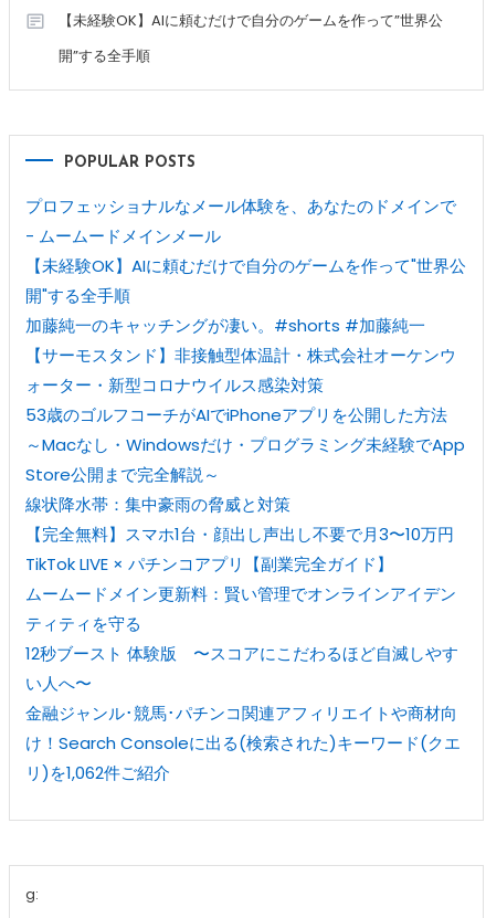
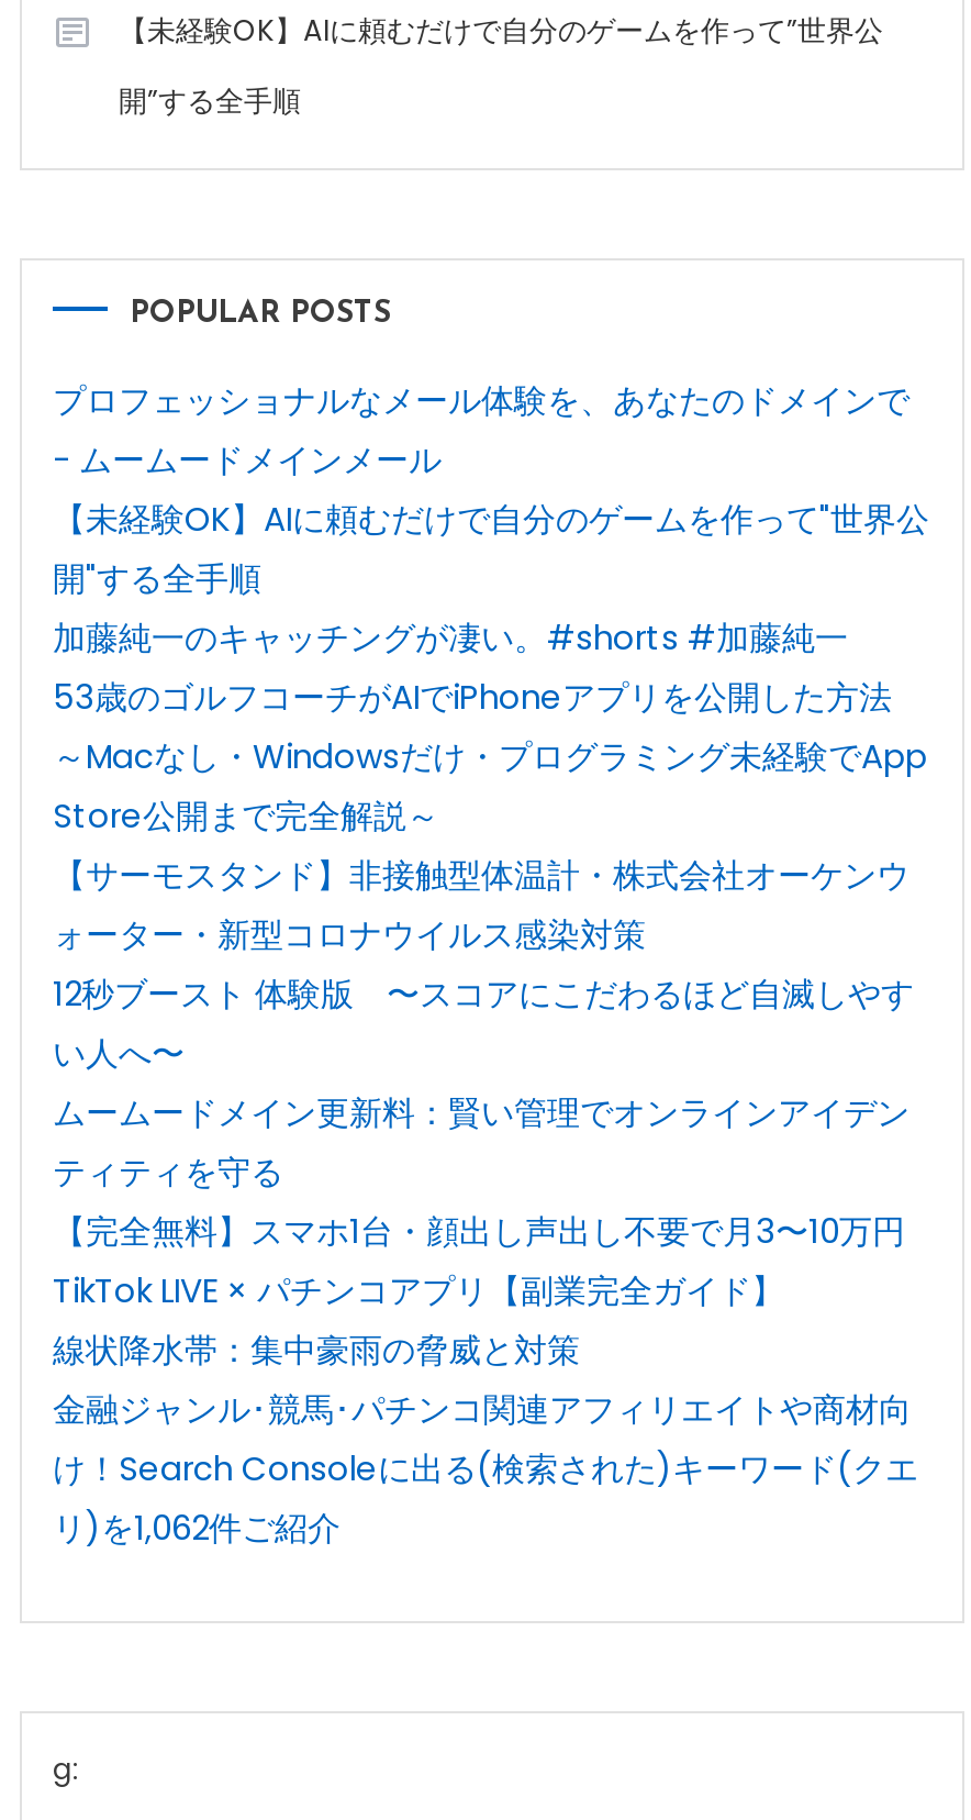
moved [25,344,456,397] -> [53,853,909,958]: 【サーモスタンド】非接触型体温計・株式会社オーケンウ | ォーター・新型コロナウイルス感染対策
moved [25,404,465,487] -> [53,675,927,839]: 53歳のゴルフコーチがAIでiPhoneアプリを公開した方法 | ～Macなし・Windowsだけ・プログラミング未経験でApp | Store公開まで完全解説～
moved [25,493,290,516] -> [53,1327,580,1374]: 線状降水帯：集中豪雨の脅威と対策
moved [25,523,454,576] -> [53,1209,905,1314]: 【完全無料】スマホ1台・顔出し声出し不要で月3〜10万円 | TikTok LIVE × パチンコアプリ【副業完全ガイド】
moved [25,583,458,695] -> [53,971,914,1196]: ムームードメイン更新料：賢い管理でオンラインアイデン | ティティを守る | 12秒ブースト 体験版 〜スコアにこだわるほど自滅しやす | い人へ〜

